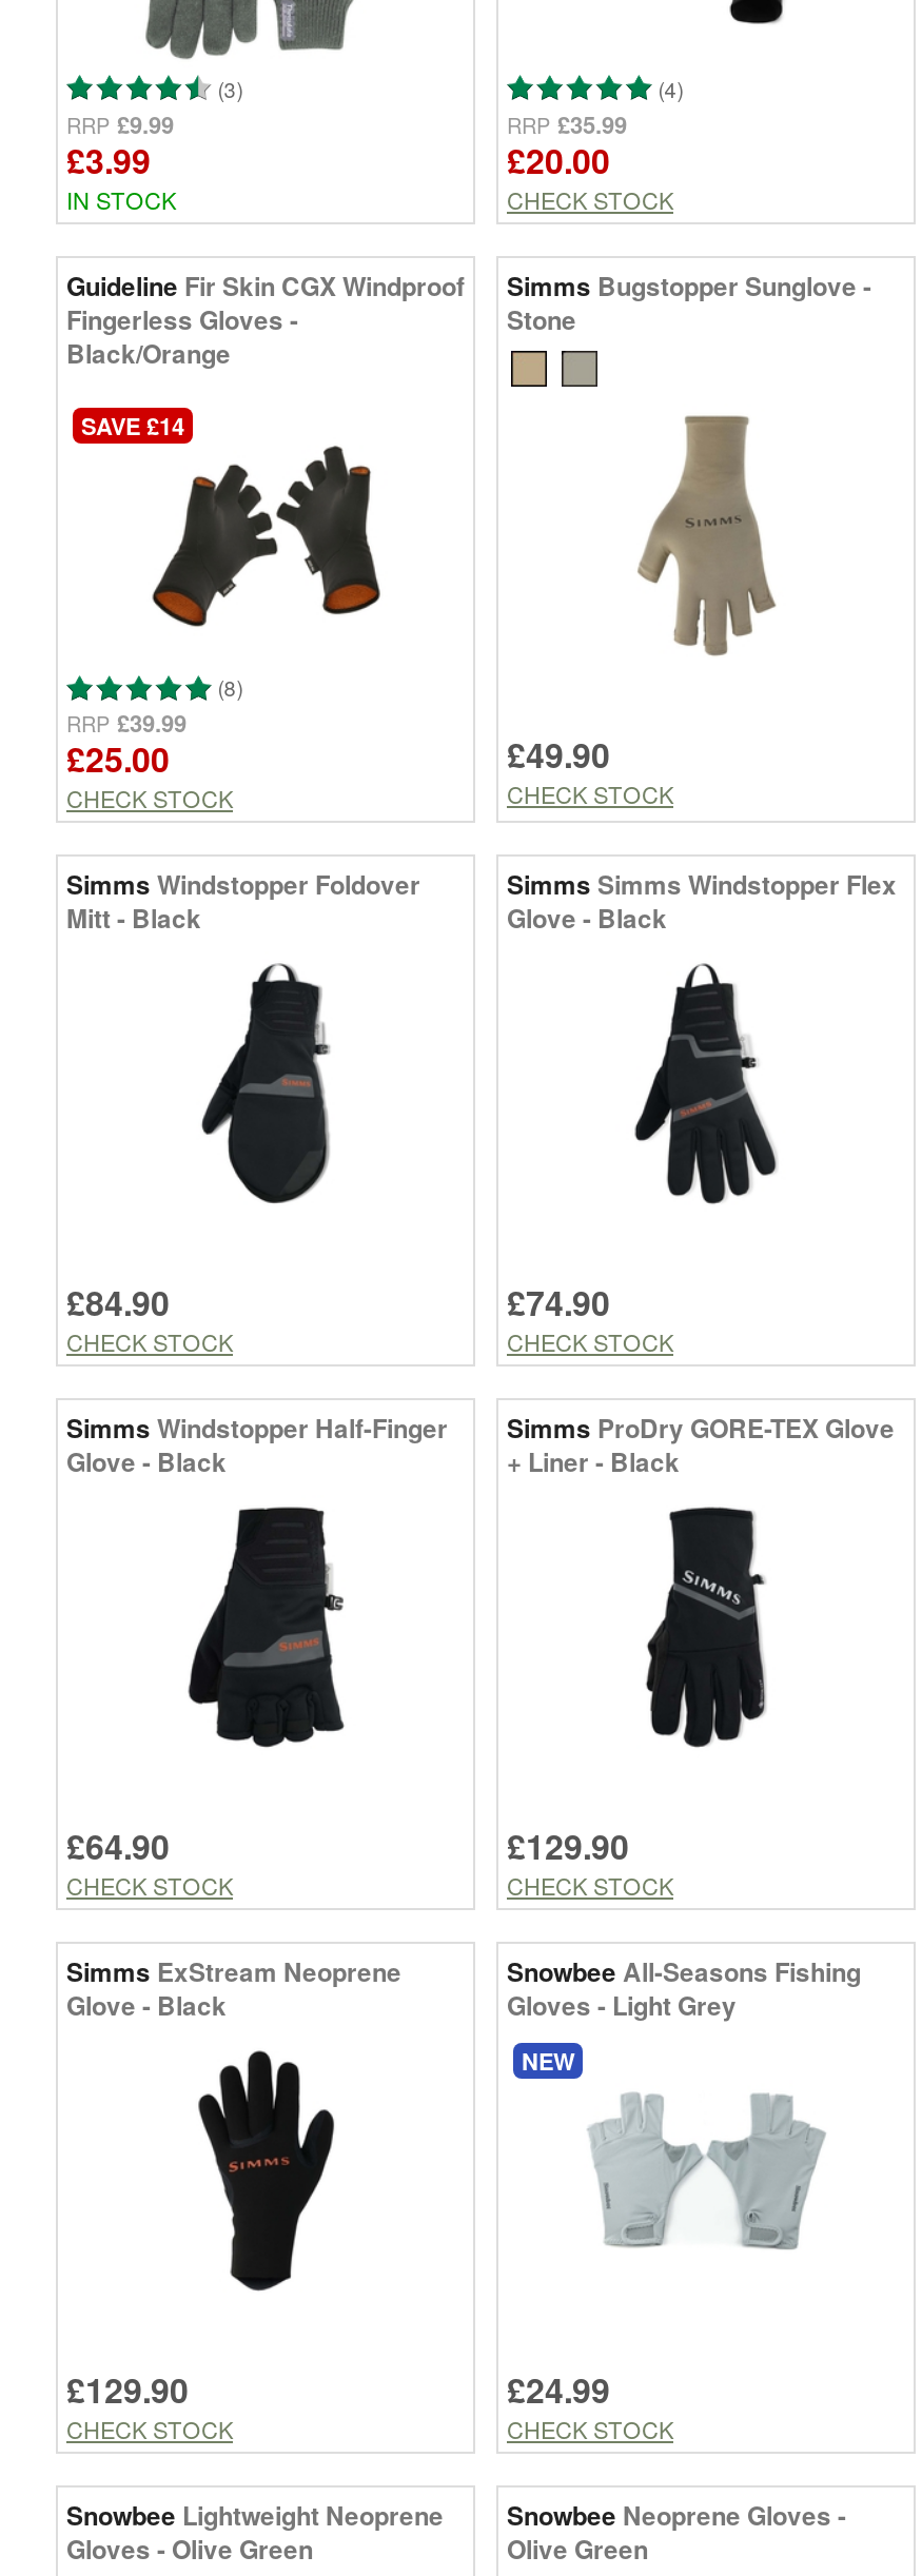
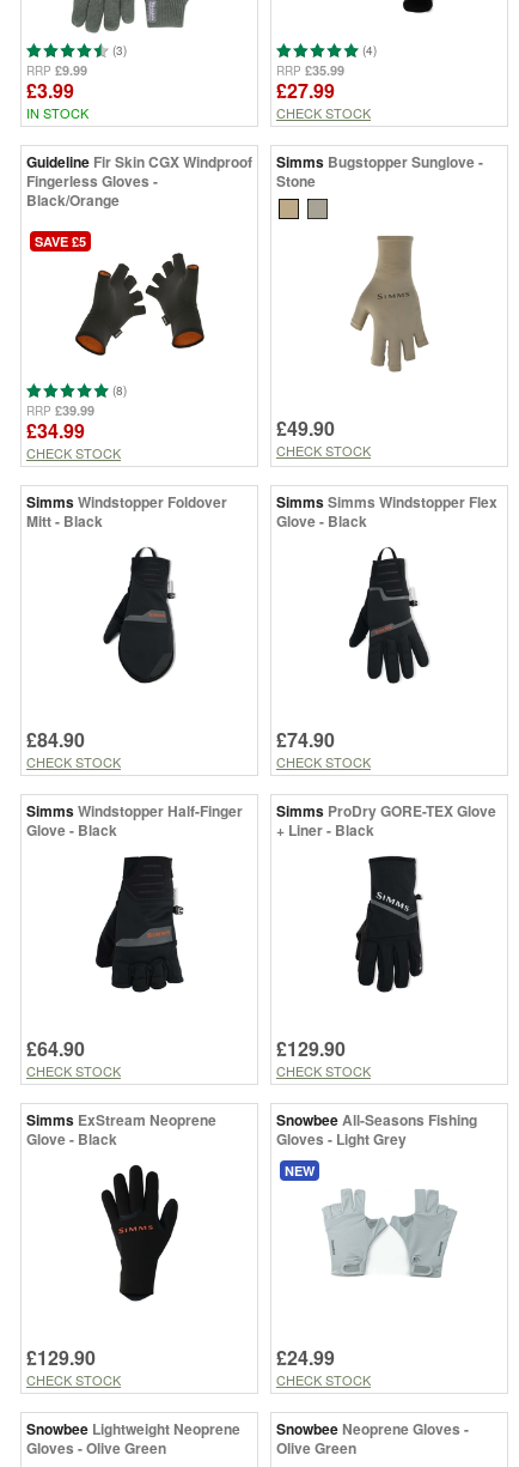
[507,135,610,183] £20.00 -> [276,77,335,104] £27.99
[81,410,184,441] SAVE £14 -> [35,233,86,251] SAVE £5
[66,734,170,783] £25.00 -> [26,417,85,445] £34.99

